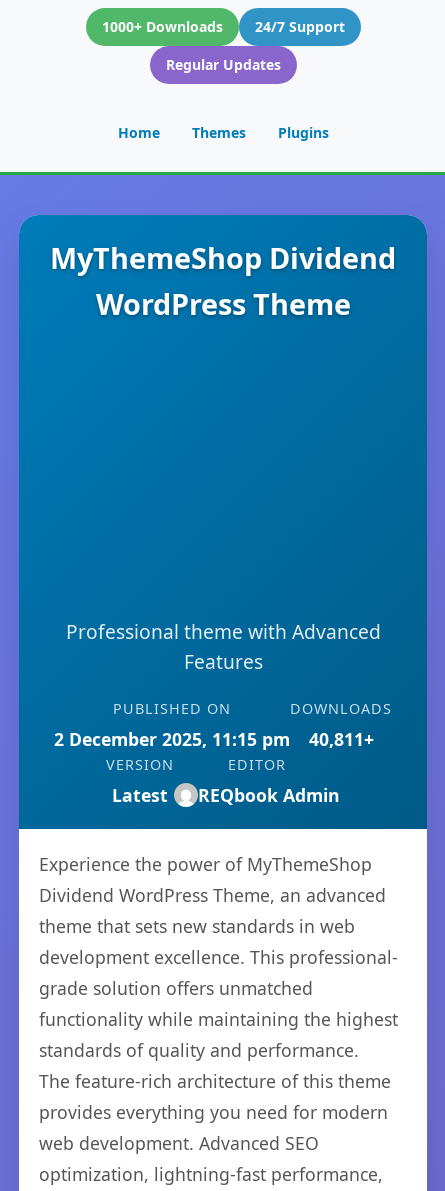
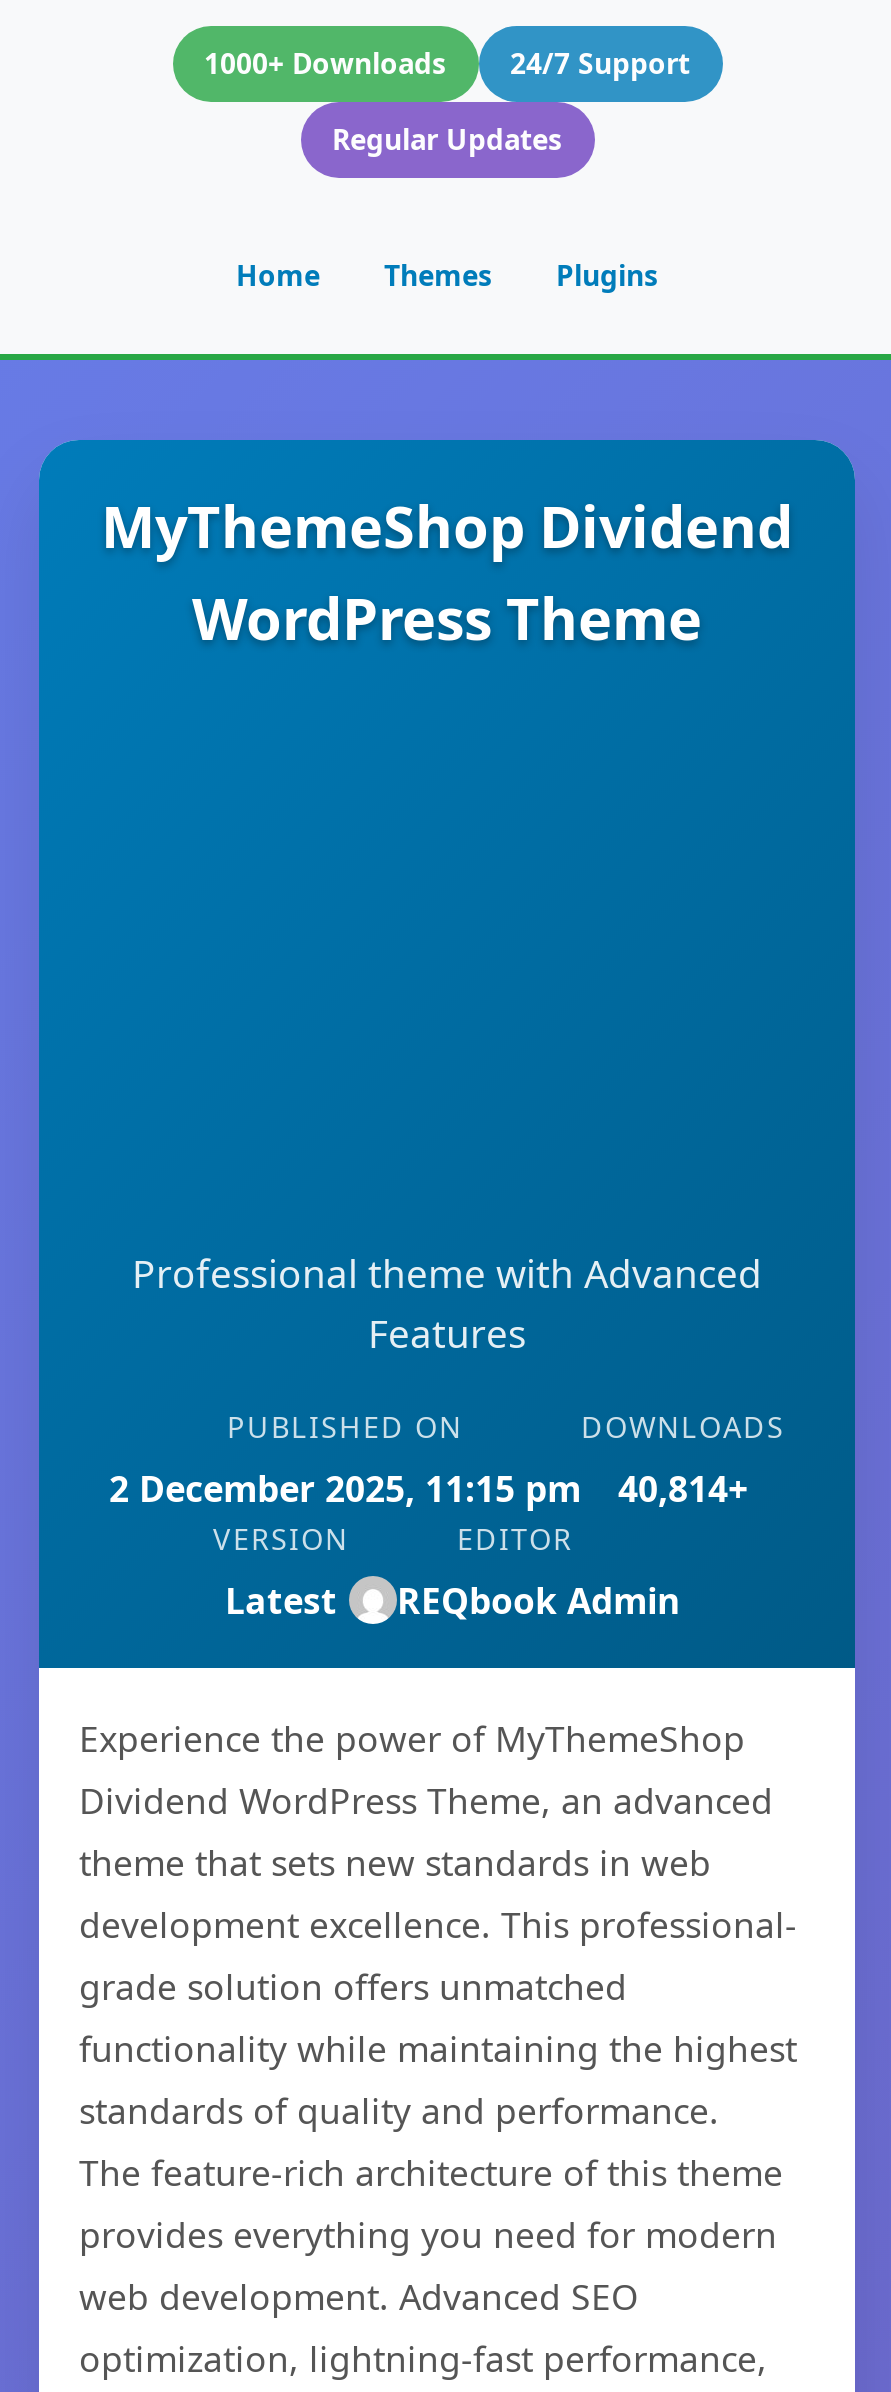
[54,727,373,751] 2 December 2025, 11:15 pm 40,811+ -> [109,1464,748,1512] 2 December 2025, 11:15 pm 40,814+

